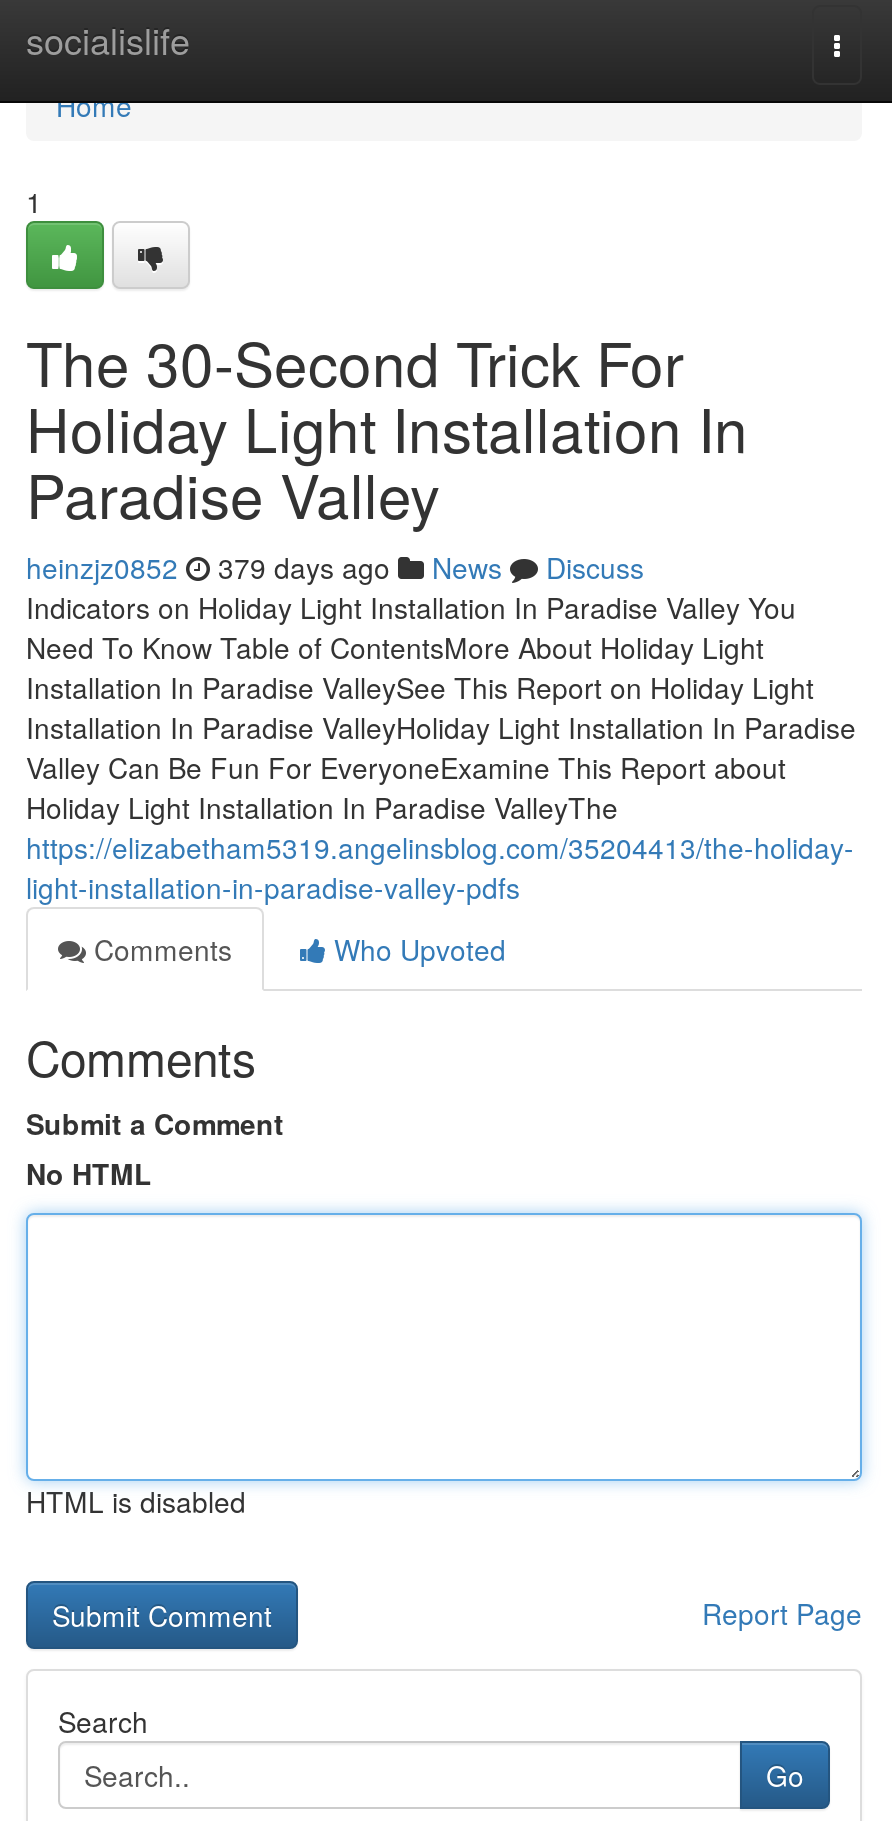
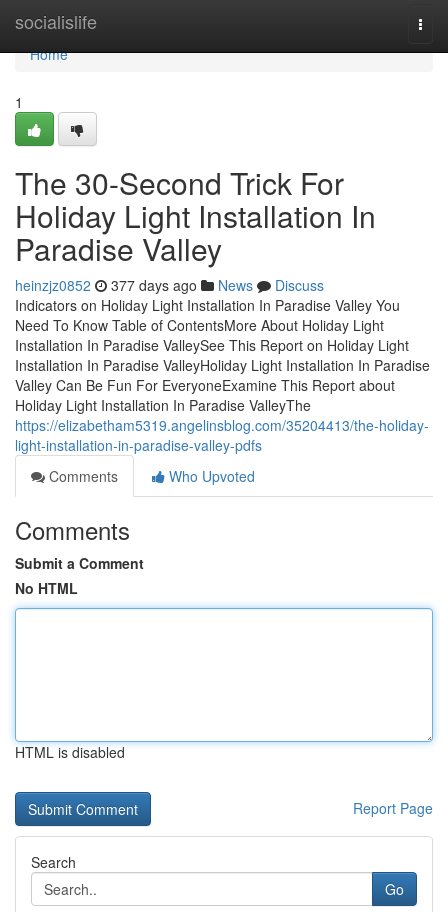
[26,547,644,587] heinzjz0852 379 days ago News Discuss -> [15,275,324,295] heinzjz0852 377 days ago News Discuss

